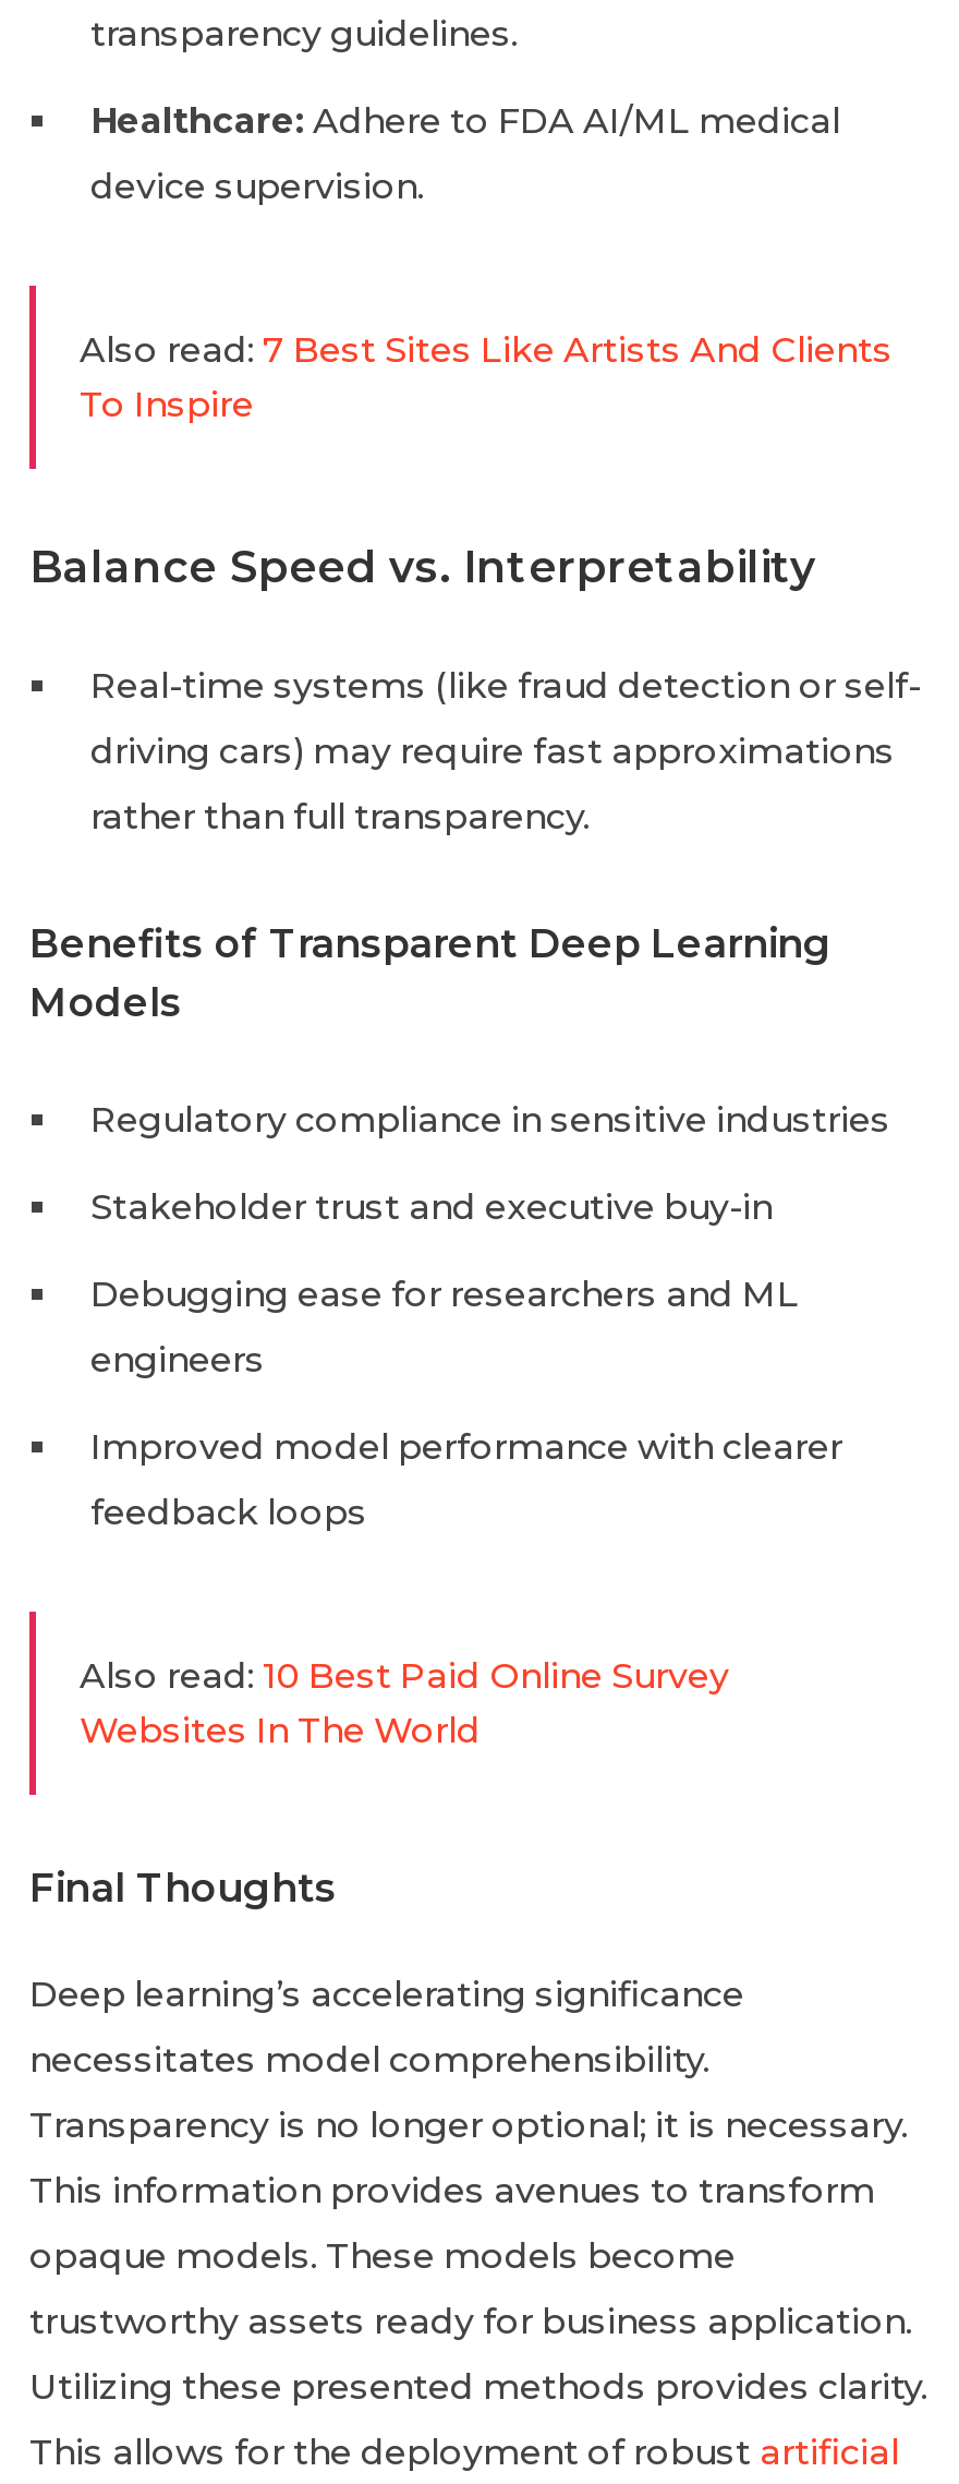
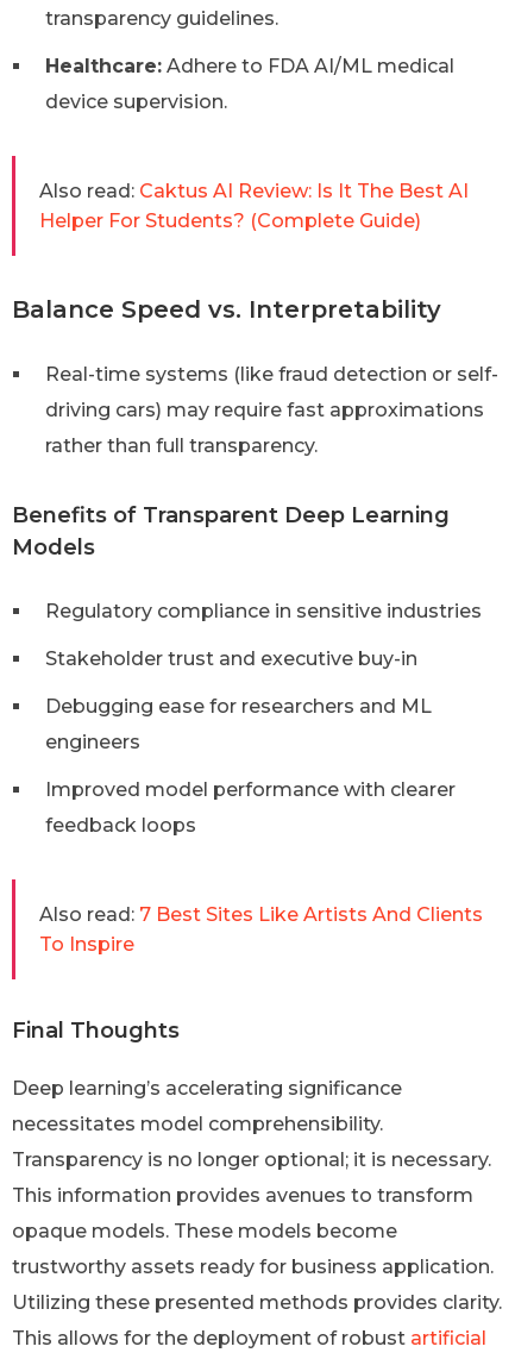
none -> [39,180,469,232] Also read: Caktus AI Review: Is It The Best AI | Helper For Students? (Complete Guide)
moved [80,329,893,425] -> [39,903,483,955]: Also read: 7 Best Sites Like Artists And Clients | To Inspire
[80,1655,729,1751] Also read: 10 Best Paid Online Survey | Websites In The World -> none

